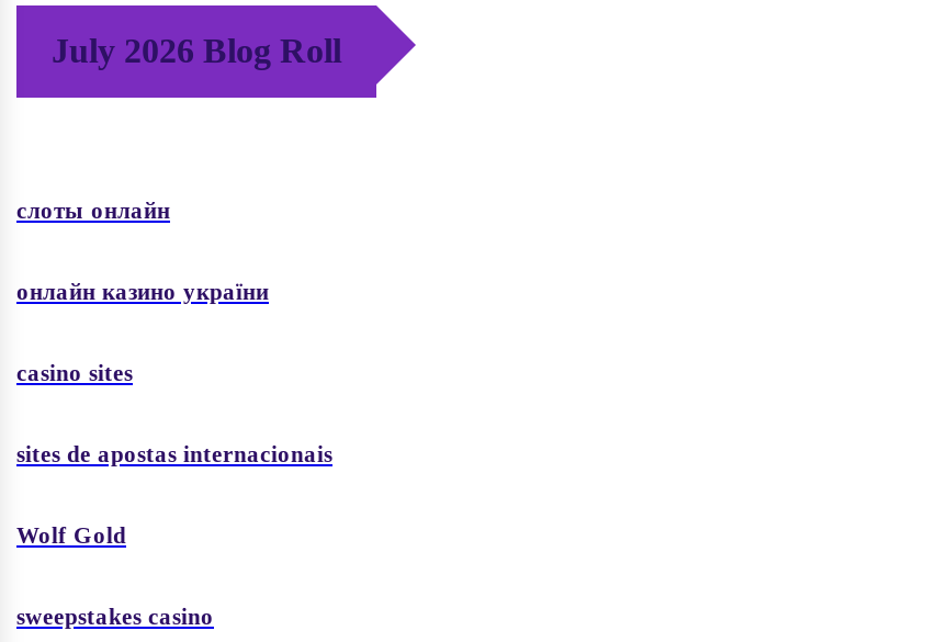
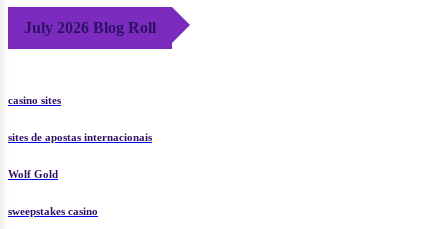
[16,197,269,305] слоты онлайн | онлайн казино україни -> none

